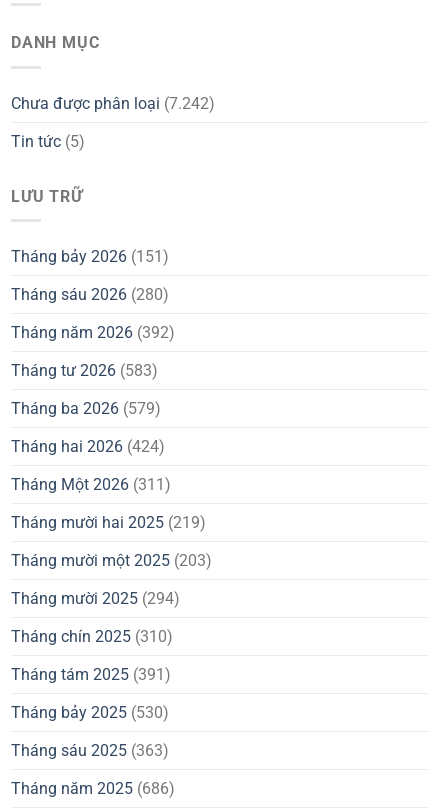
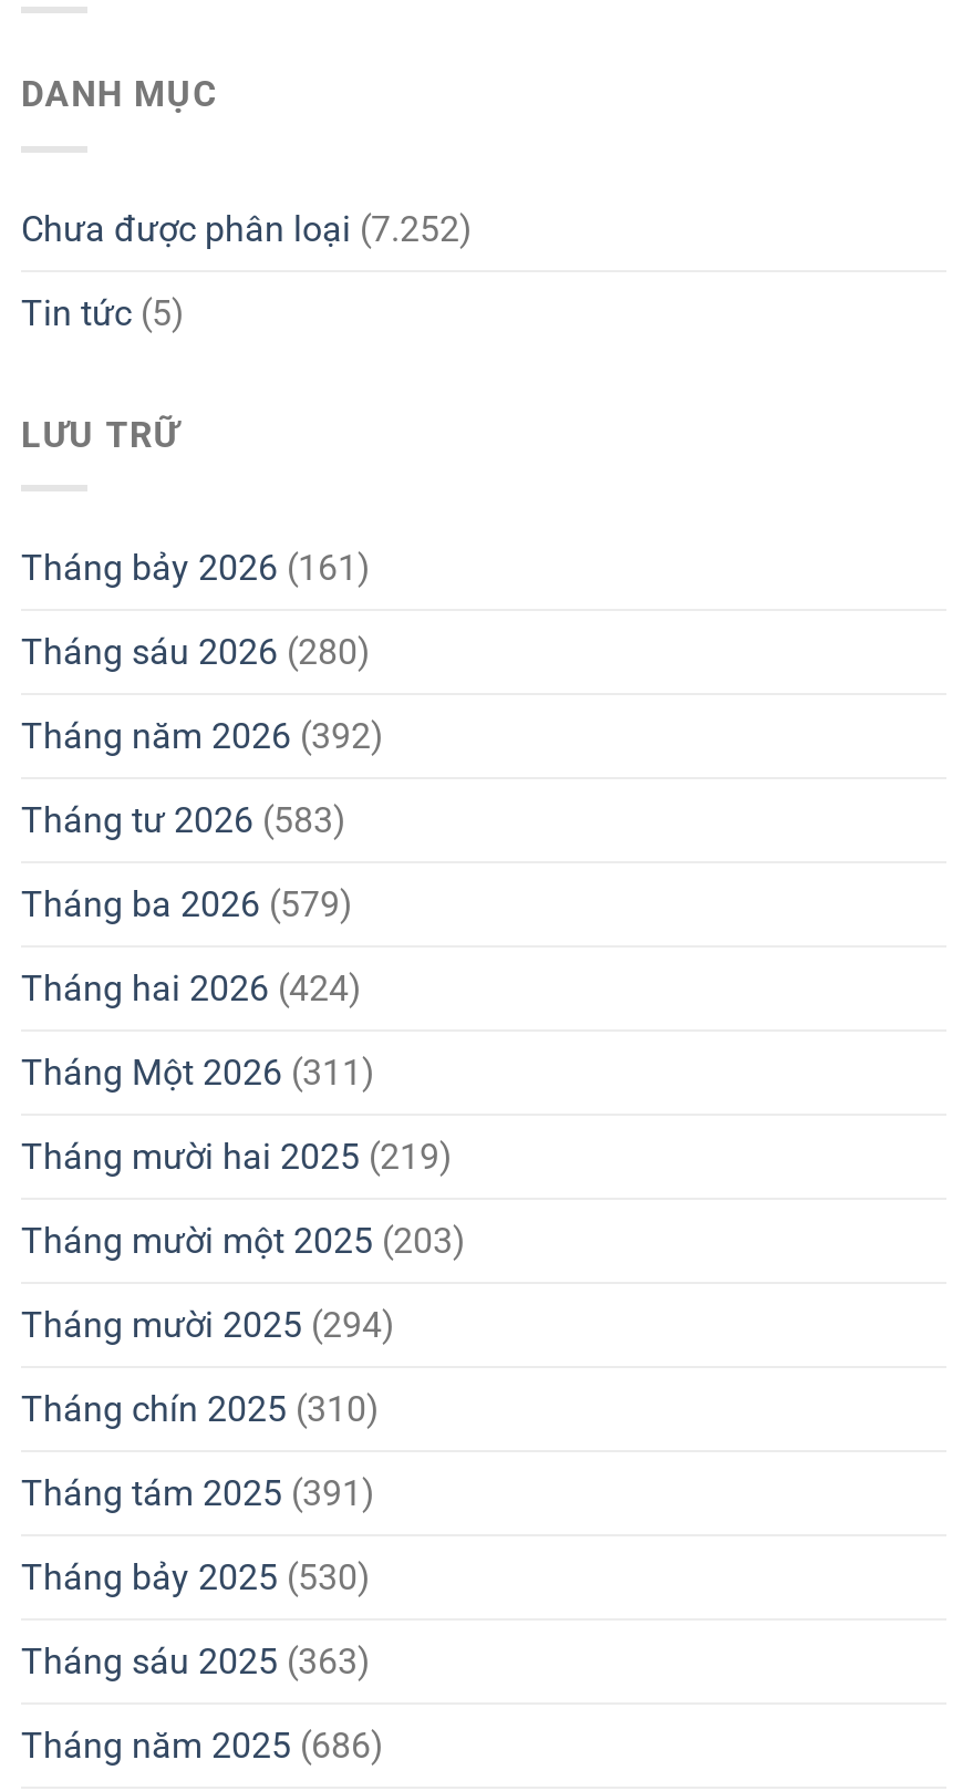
[11,94,215,113] Chưa được phân loại (7.242) -> [21,207,473,249] Chưa được phân loại (7.252)
[11,247,169,266] Tháng bảy 2026 (151) -> [21,547,371,589] Tháng bảy 2026 (161)

